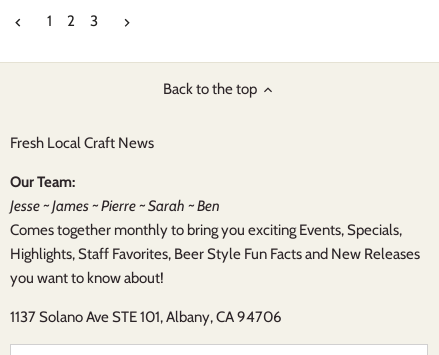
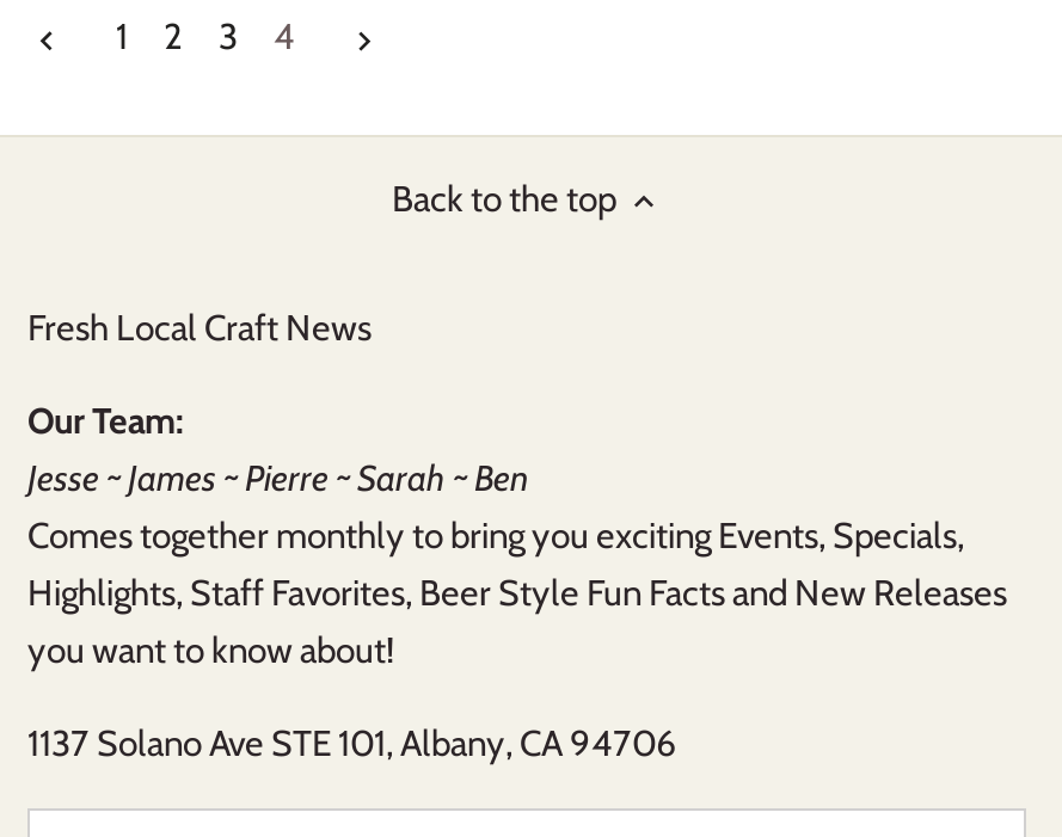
none -> [274,16,295,59] 4

